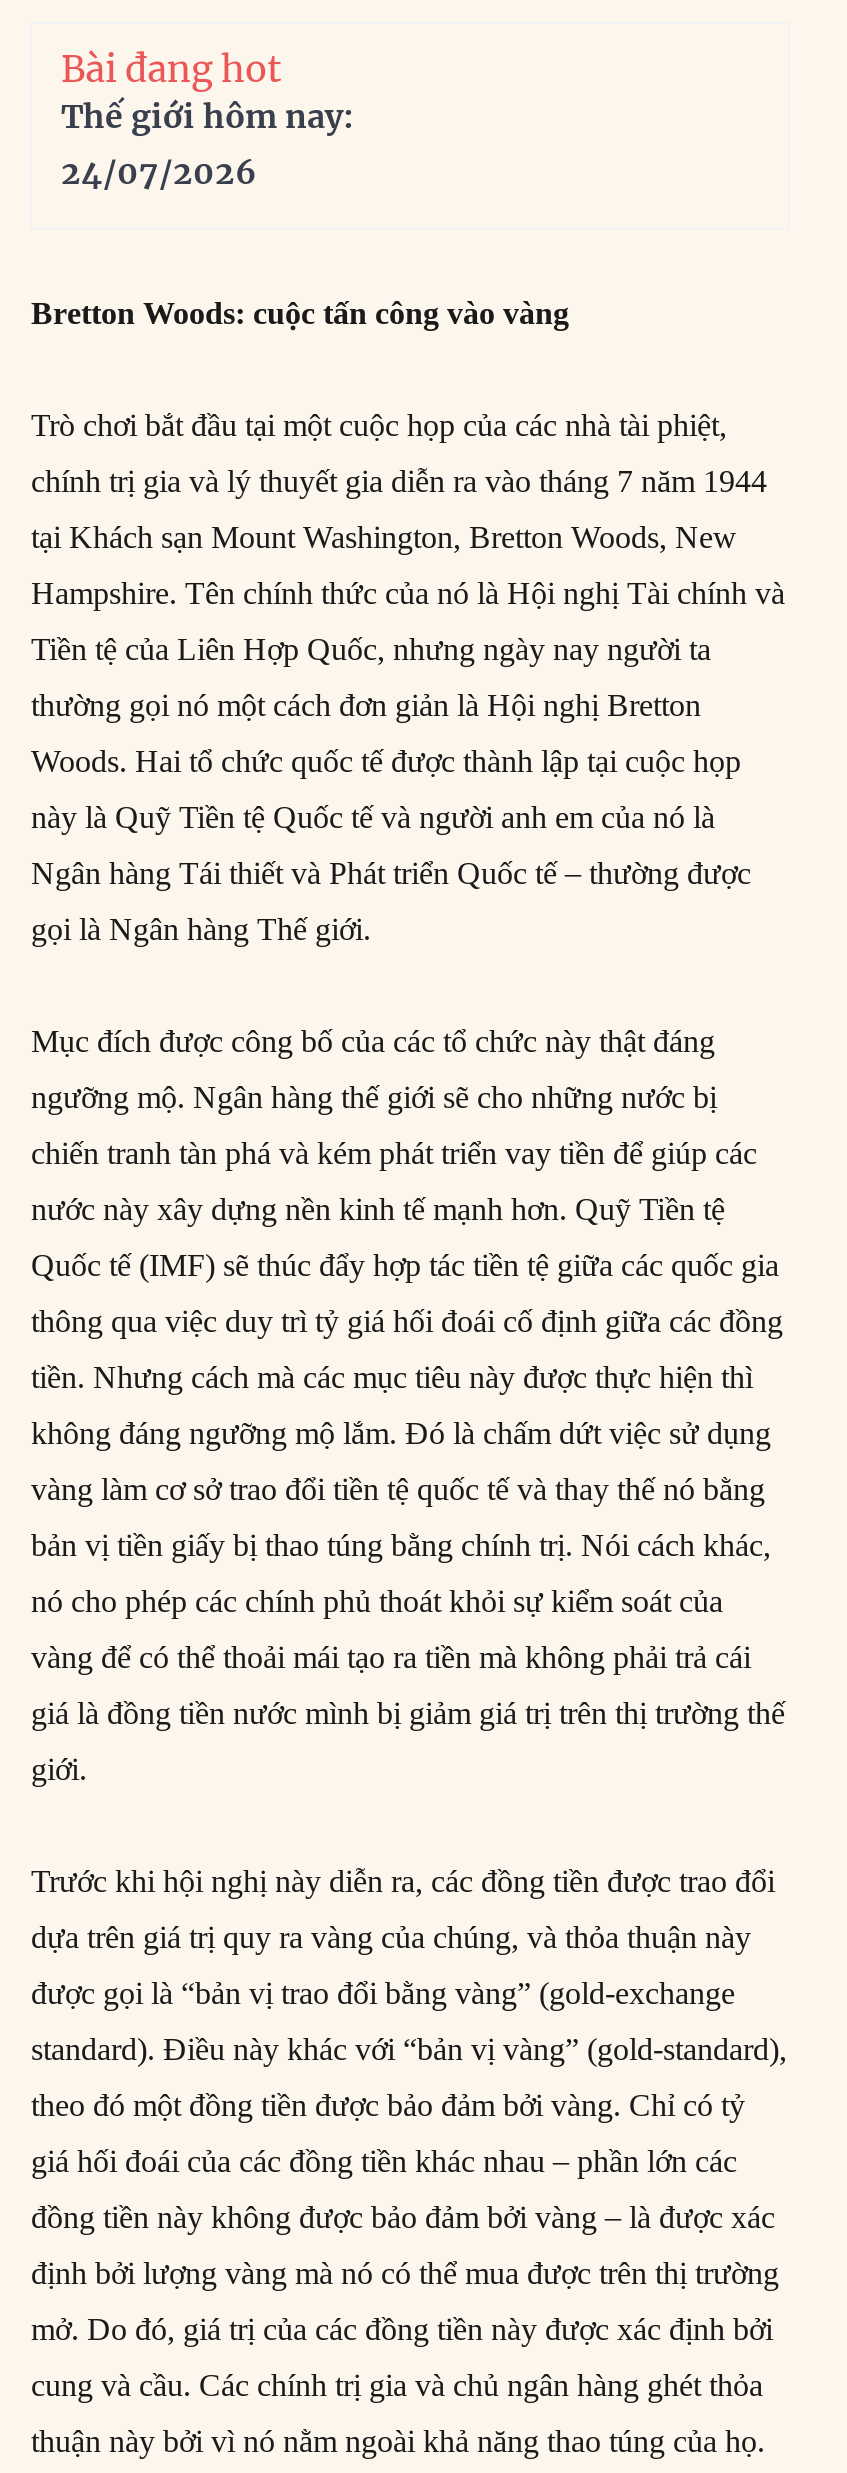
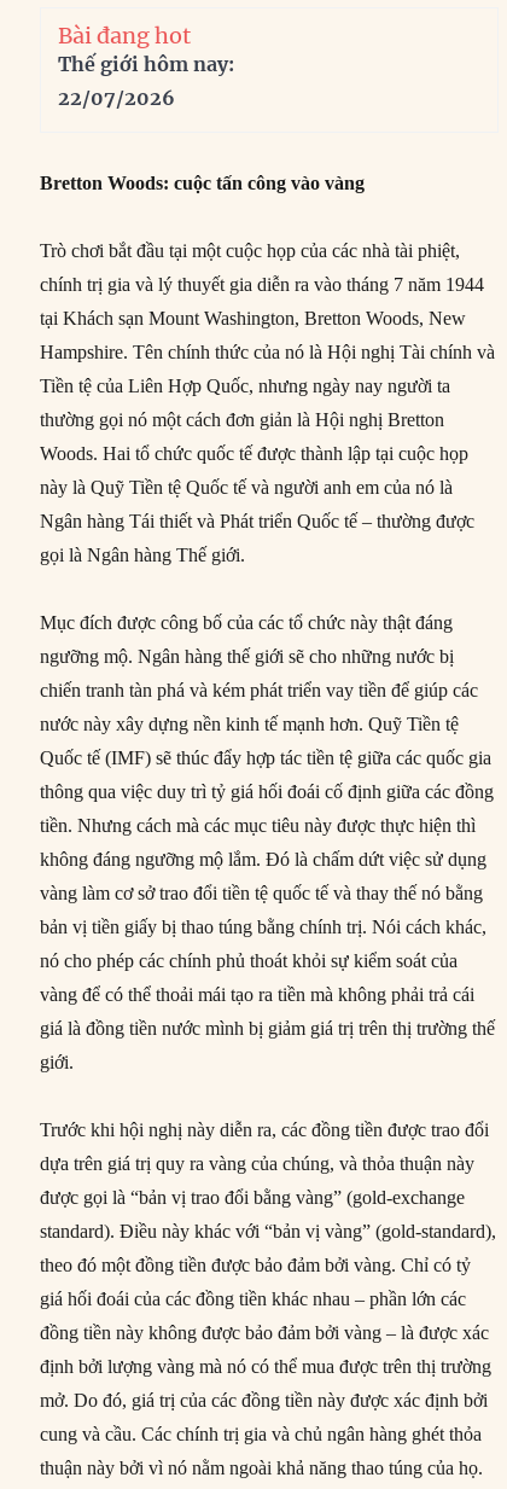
[61,153,257,193] 24/07/2026 -> [59,86,176,110] 22/07/2026

